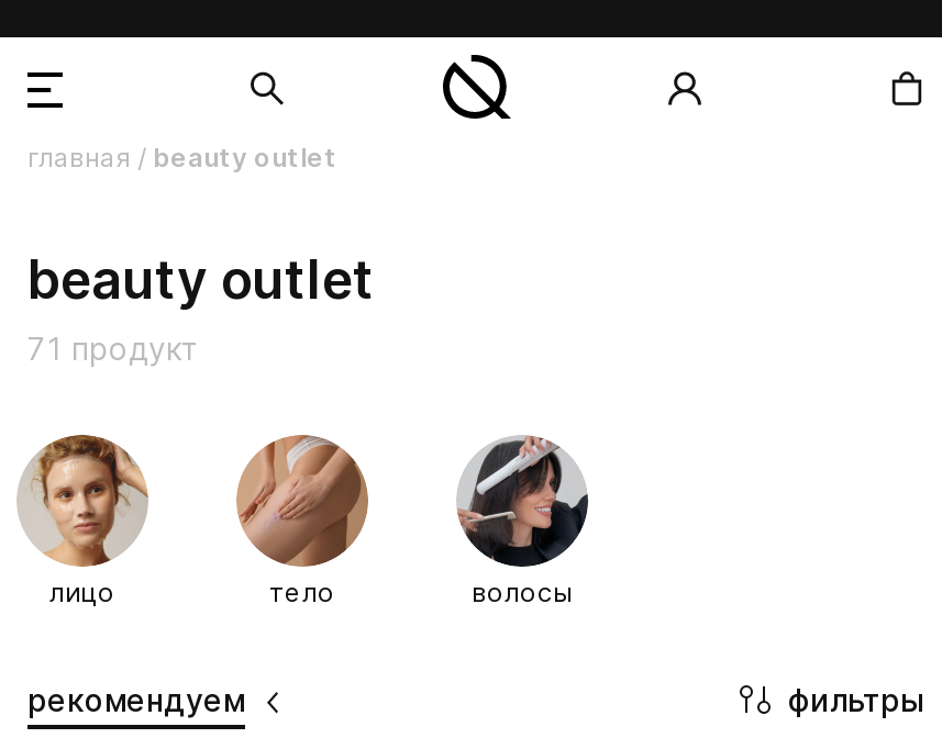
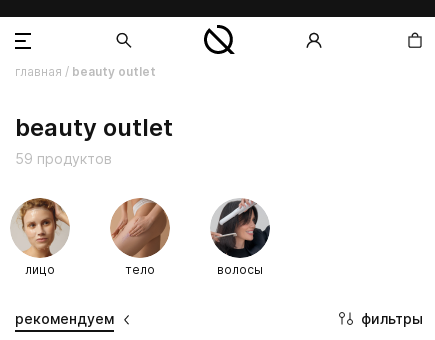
[27,329,199,367] 71 продукт -> [15,150,112,167] 59 продуктов

